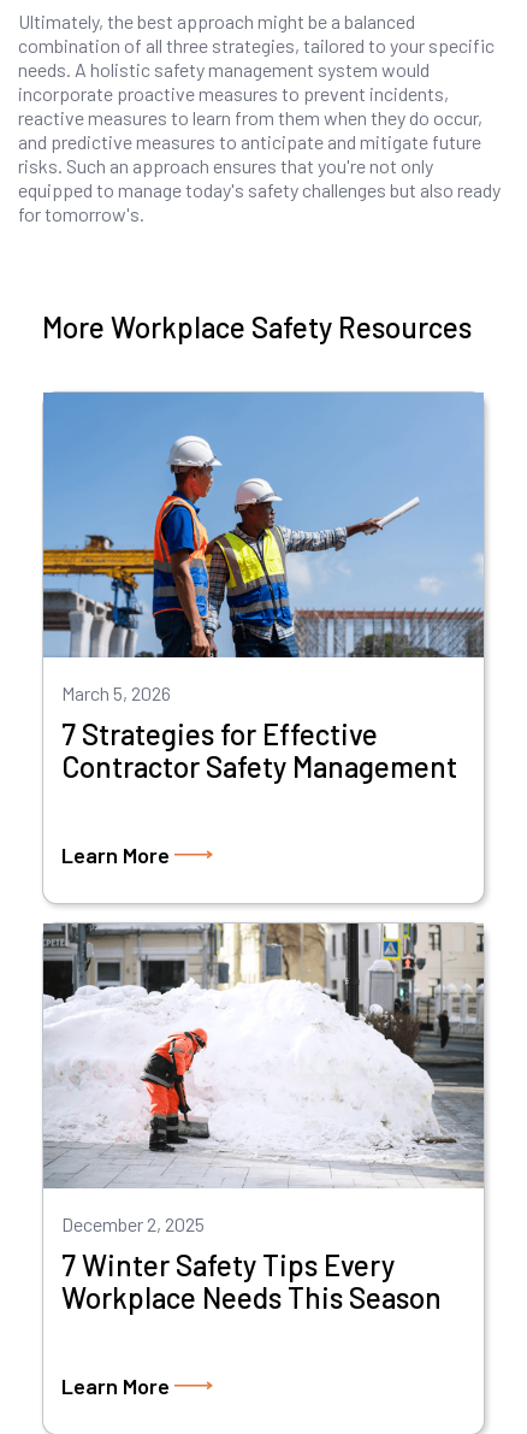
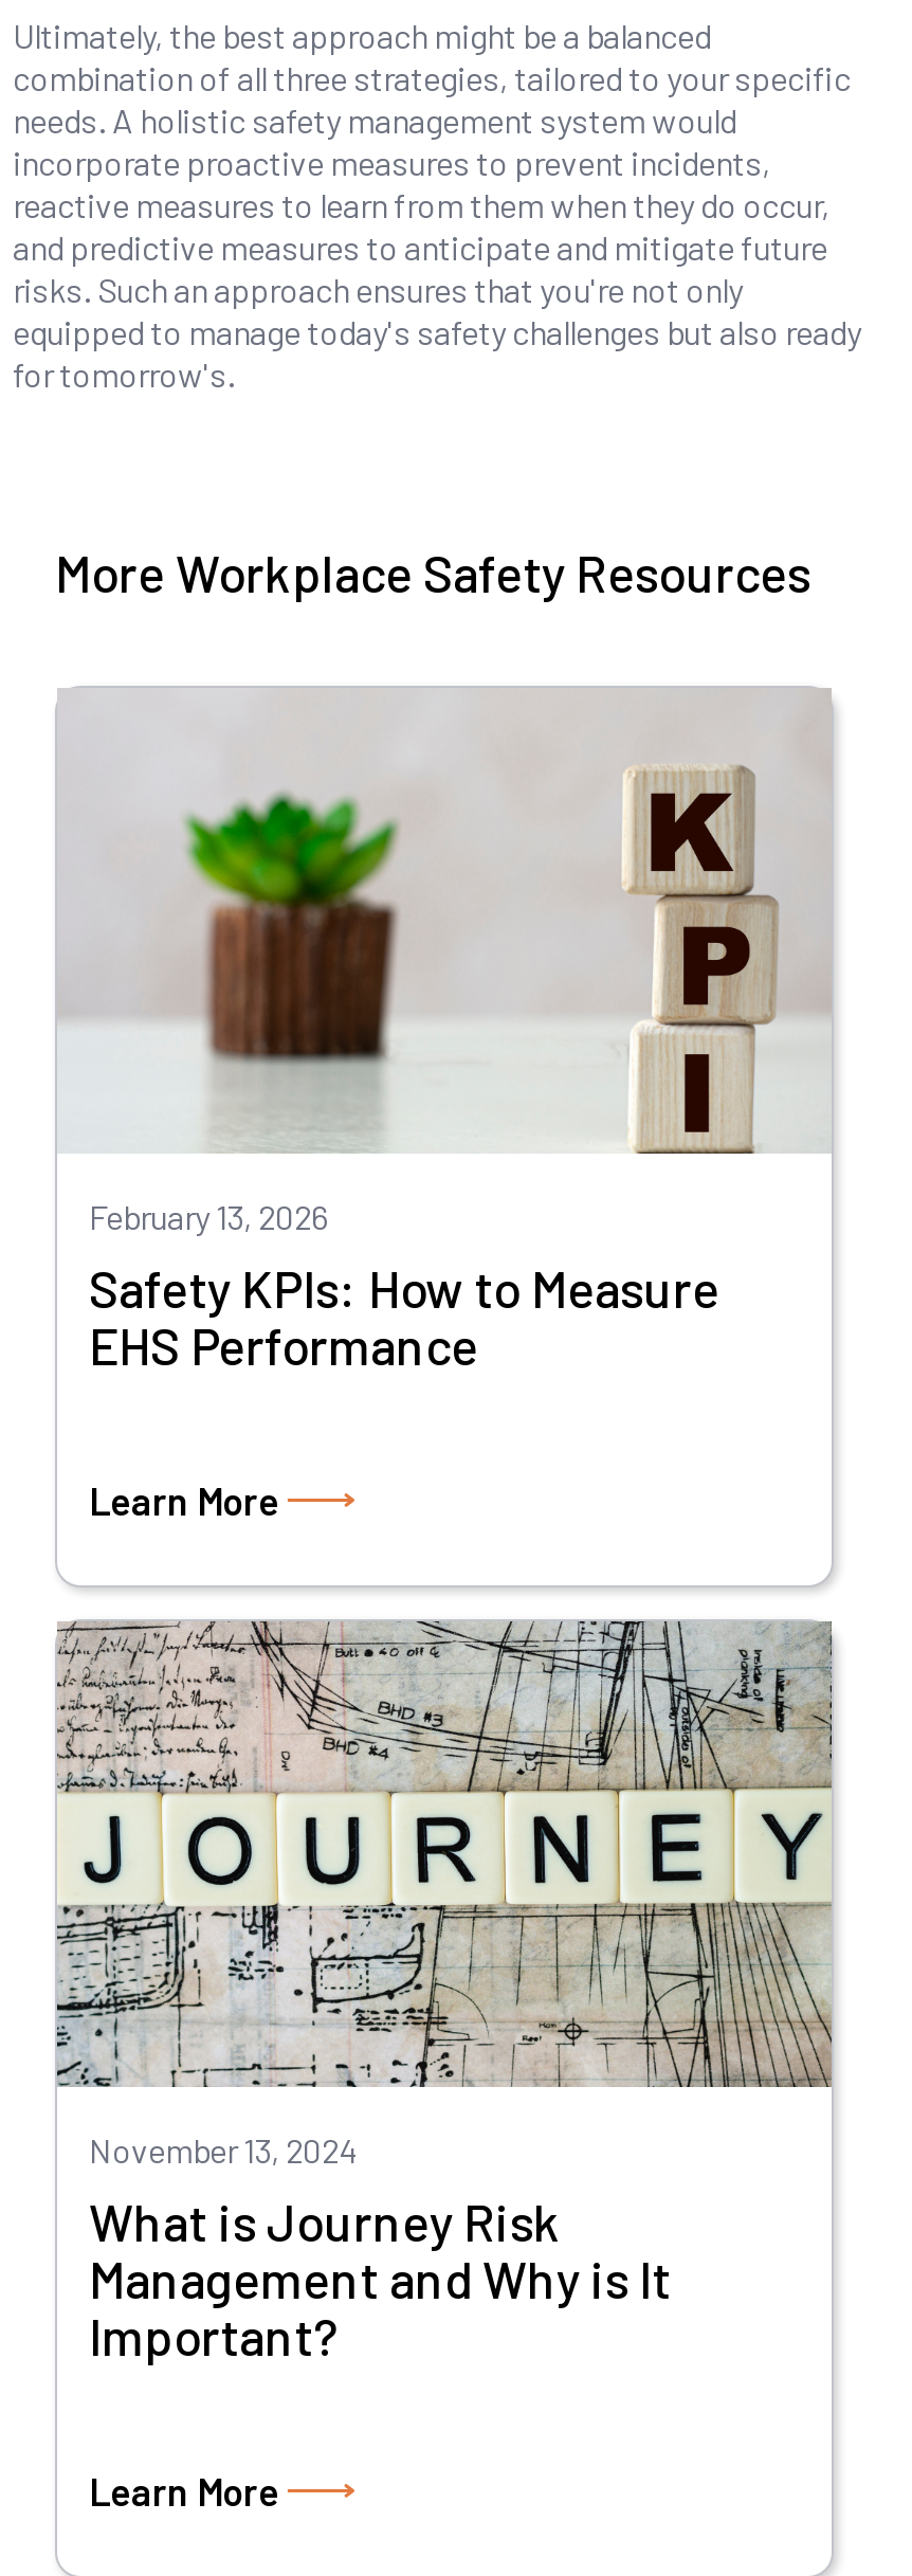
[42,391,485,784] [image] | March 5, 2026 | 7 Strategies for Effective | Contractor Safety Management -> [57,688,832,1376] [image] | February 13, 2026 | Safety KPIs: How to Measure | EHS Performance
[42,923,485,1315] [image] | December 2, 2025 | 7 Winter Safety Tips Every | Workplace Needs This Season -> [57,1619,832,2366] [image] | November 13, 2024 | What is Journey Risk | Management and Why is It | Important?

